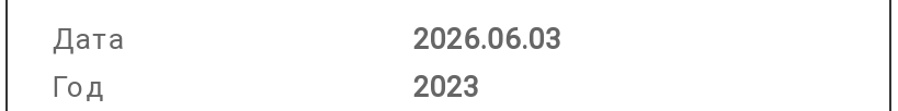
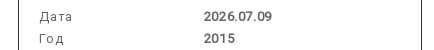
[413,22,562,54] 2026.06.03 -> [204,9,272,24] 2026.07.09
[413,70,480,102] 2023 -> [204,31,234,46] 2015

